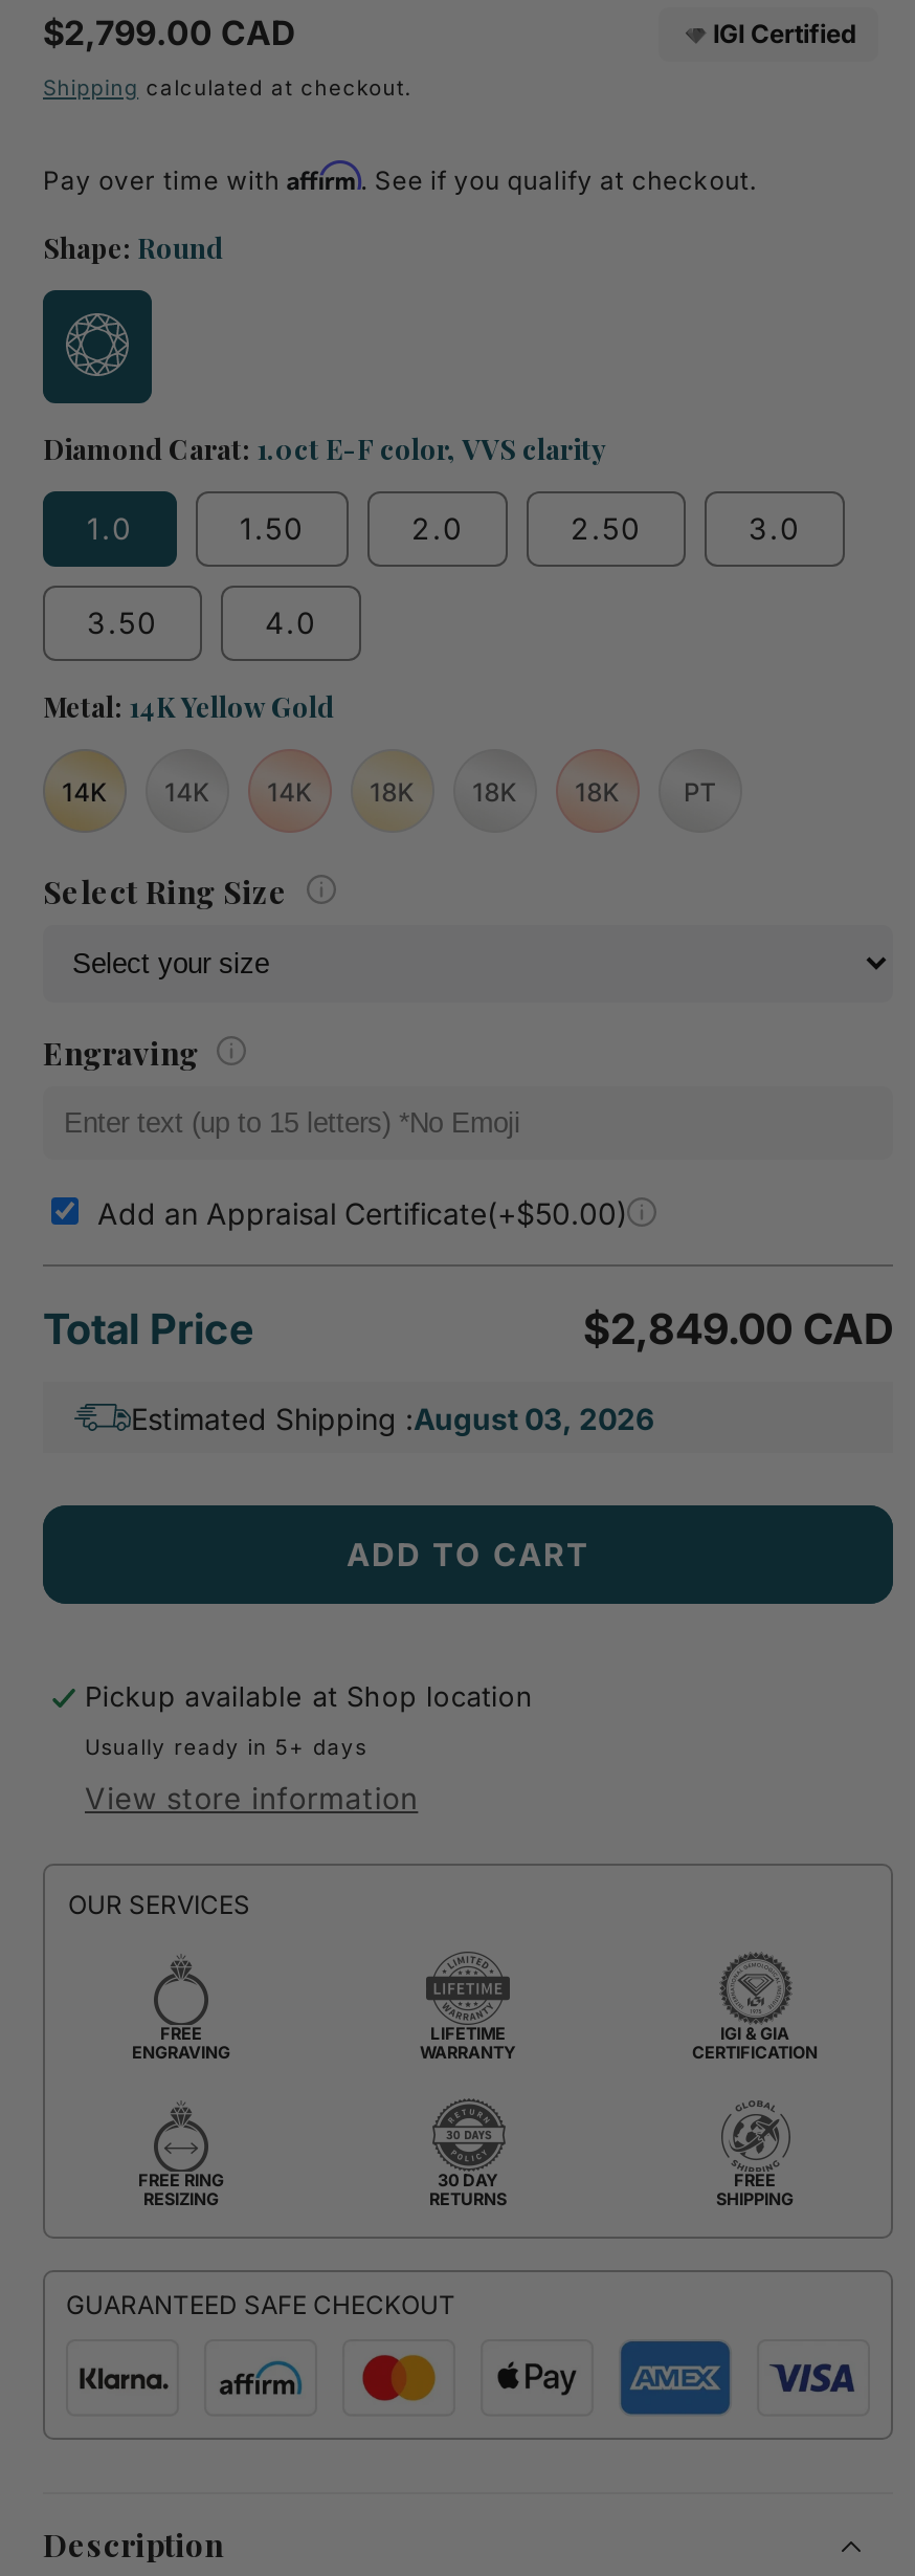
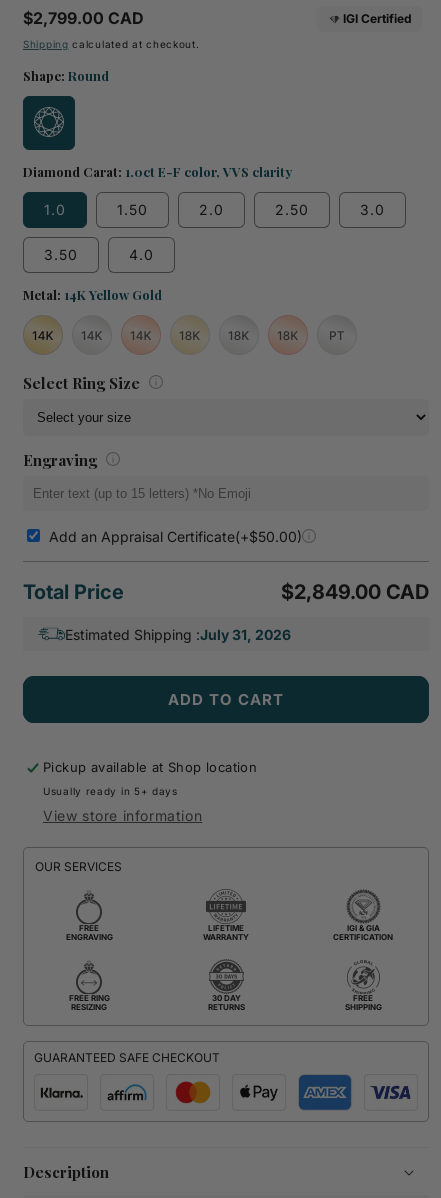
[43,161,756,197] Pay over time with Affirm. See if you qualify at checkout. -> none
[131,1401,654,1436] Estimated Shipping : August 03, 2026 -> [65,626,291,643] Estimated Shipping : July 31, 2026

